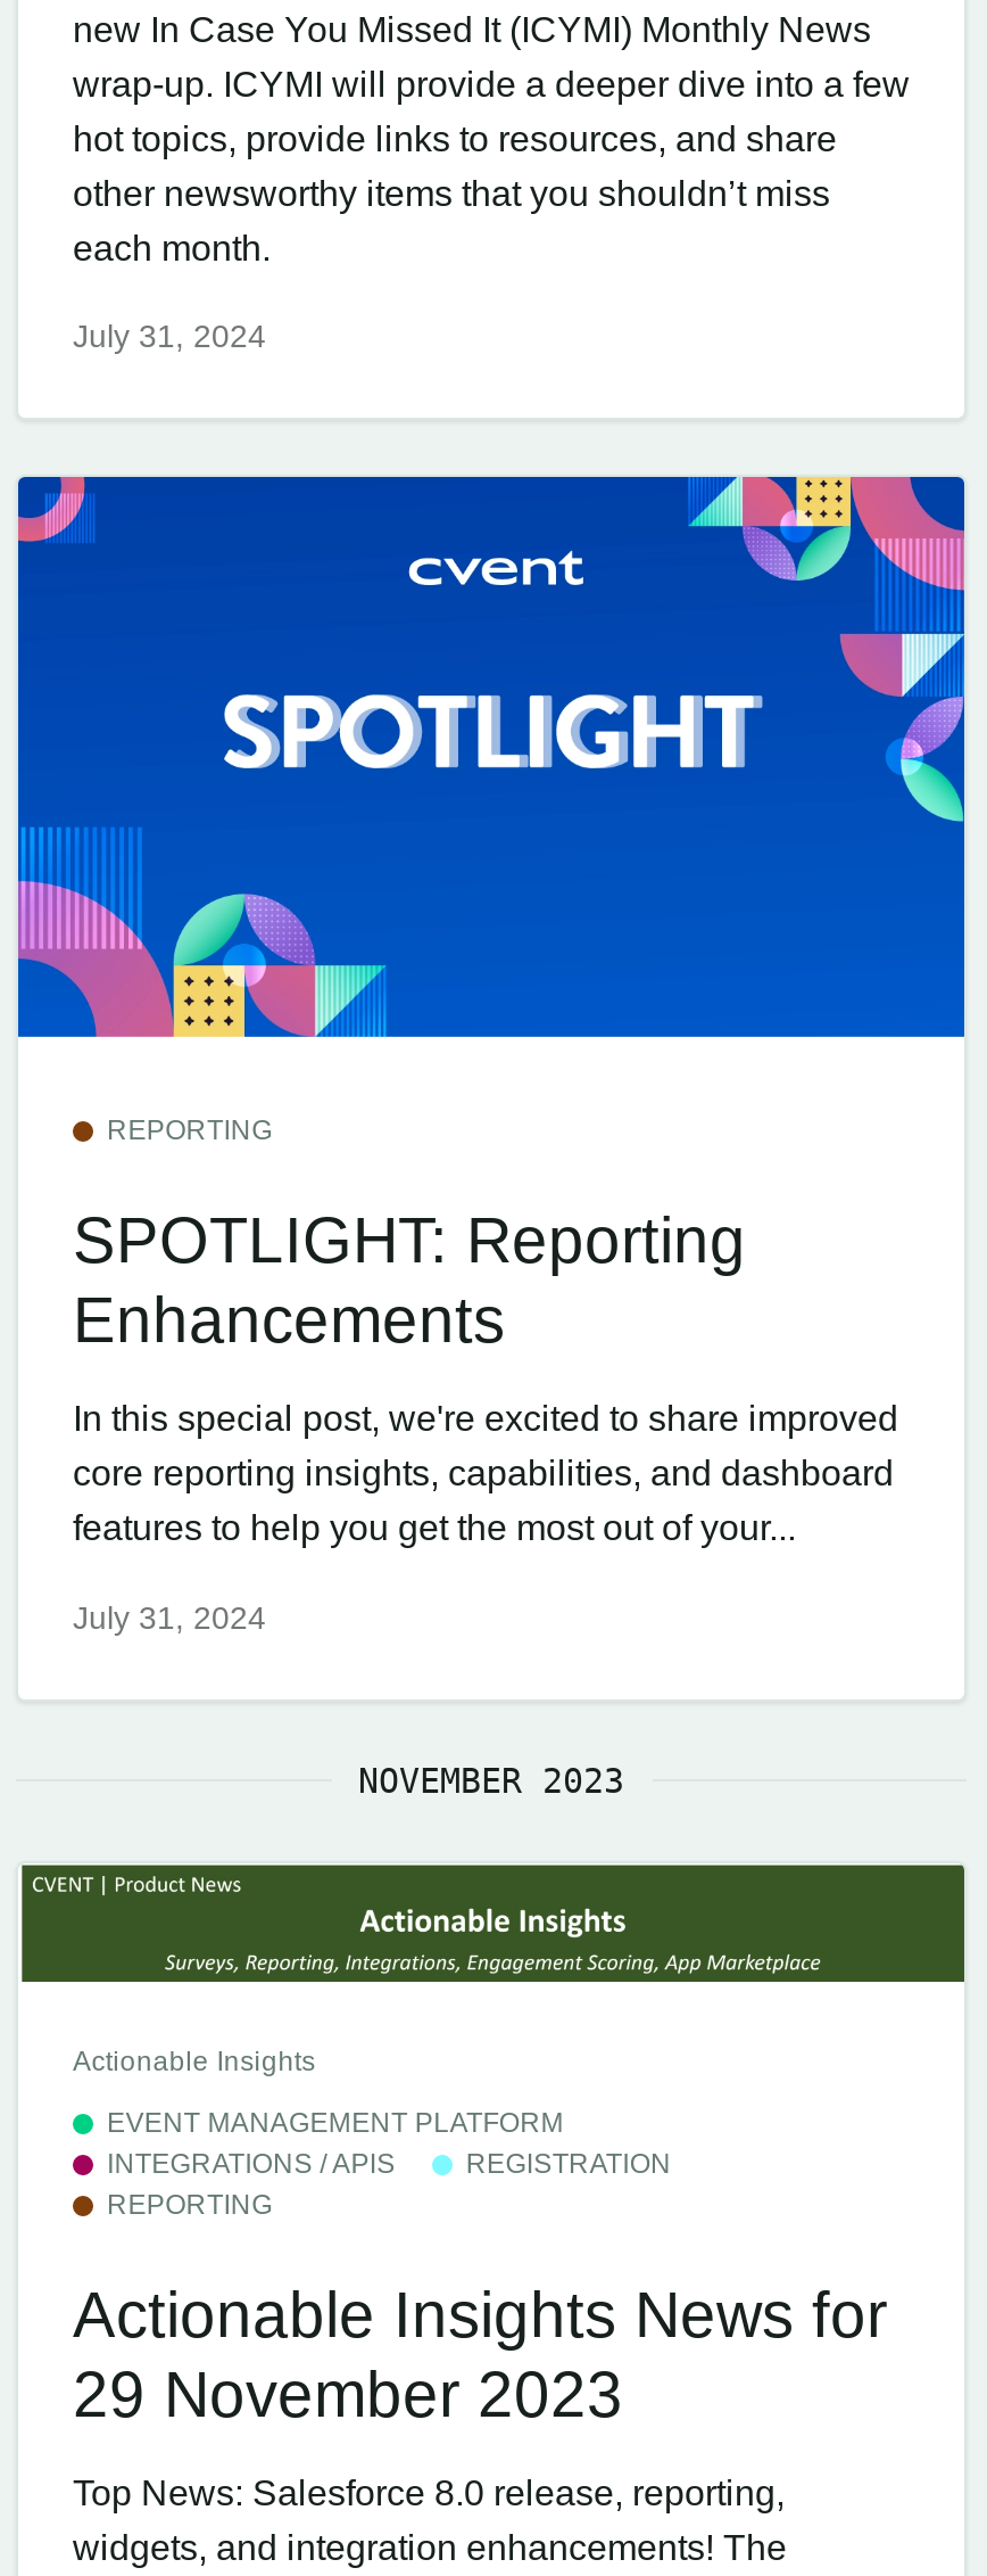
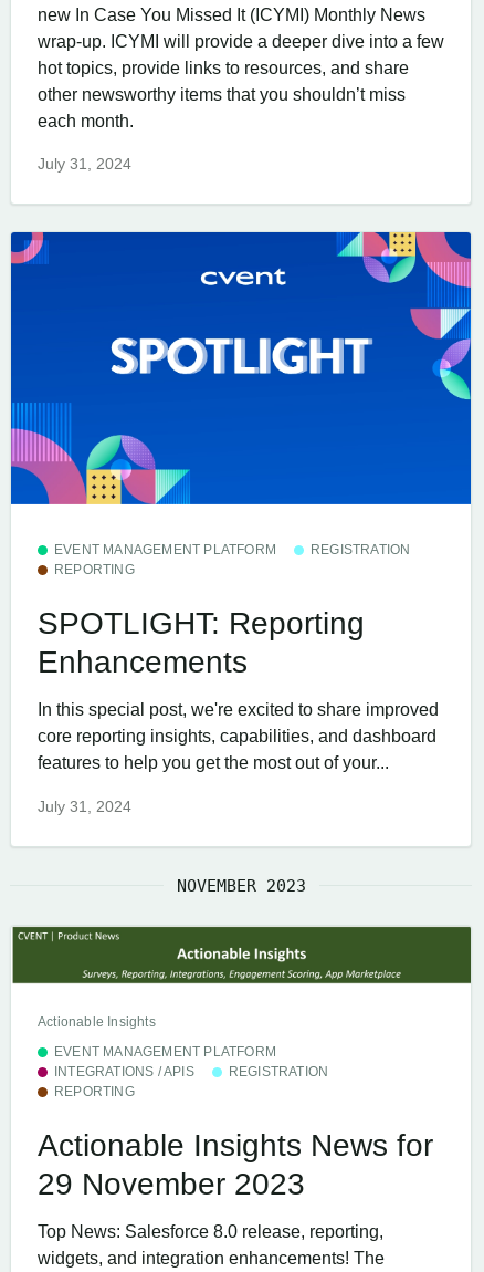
none -> [54,542,410,558] EVENT MANAGEMENT PLATFORM | REGISTRATION

